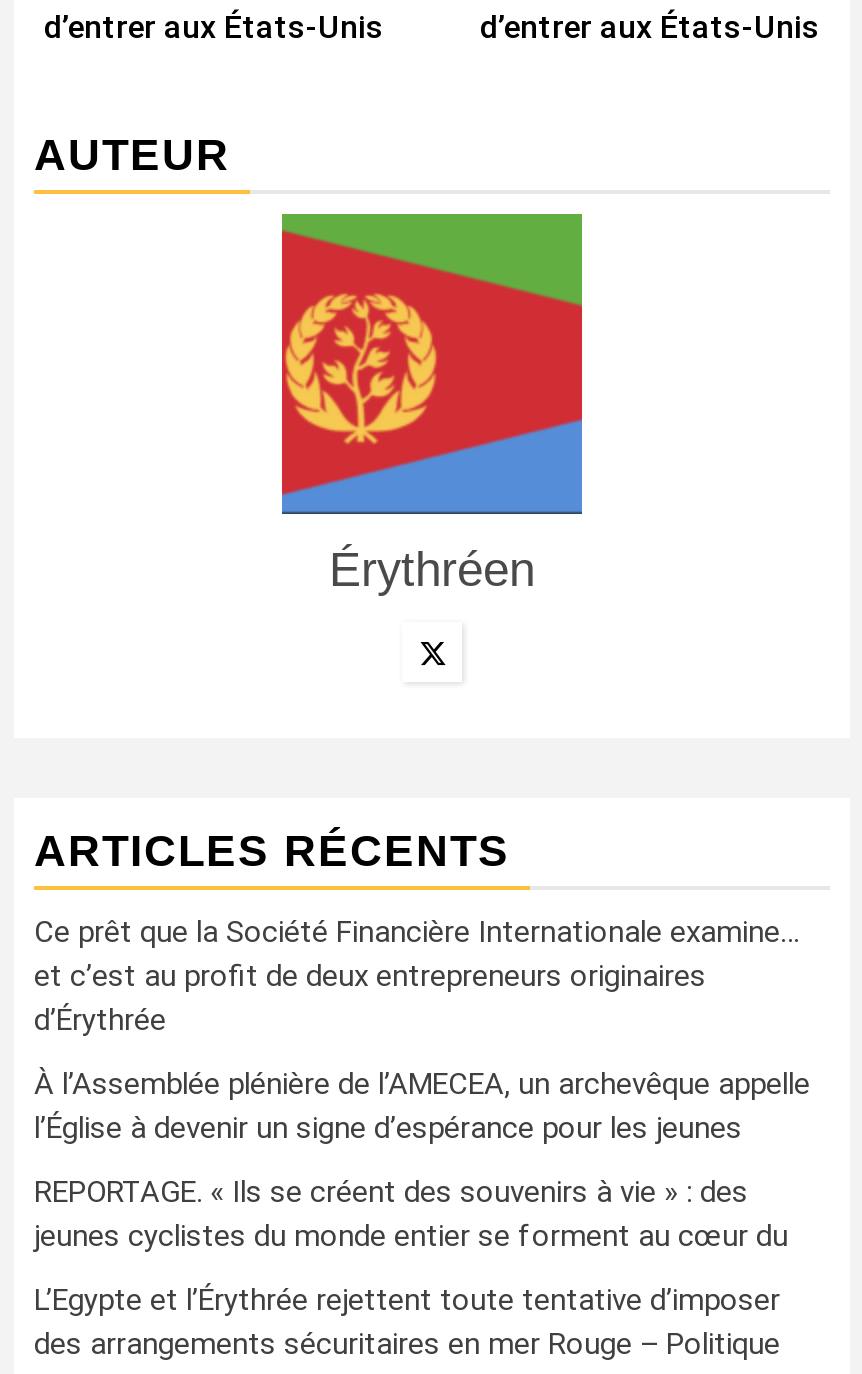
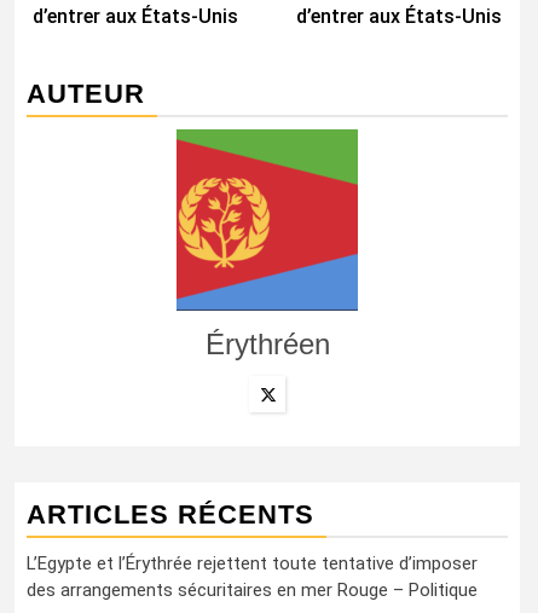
[34,914,810,1254] Ce prêt que la Société Financière Internationale examine… | et c’est au profit de deux entrepreneurs originaires | d’Érythrée | À l’Assemblée plénière de l’AMECEA, un archevêque appelle | l’Église à devenir un signe d’espérance pour les jeunes | REPORTAGE. « Ils se créent des souvenirs à vie » : des | jeunes cyclistes du monde entier se forment au cœur du -> none

